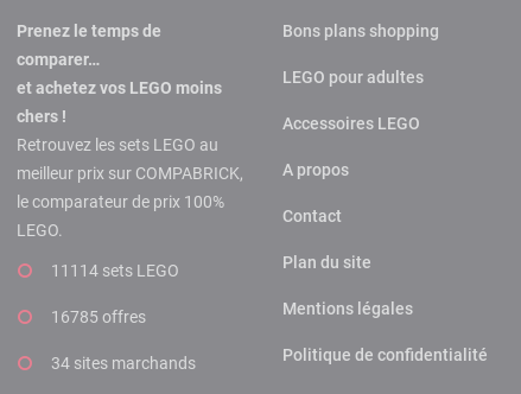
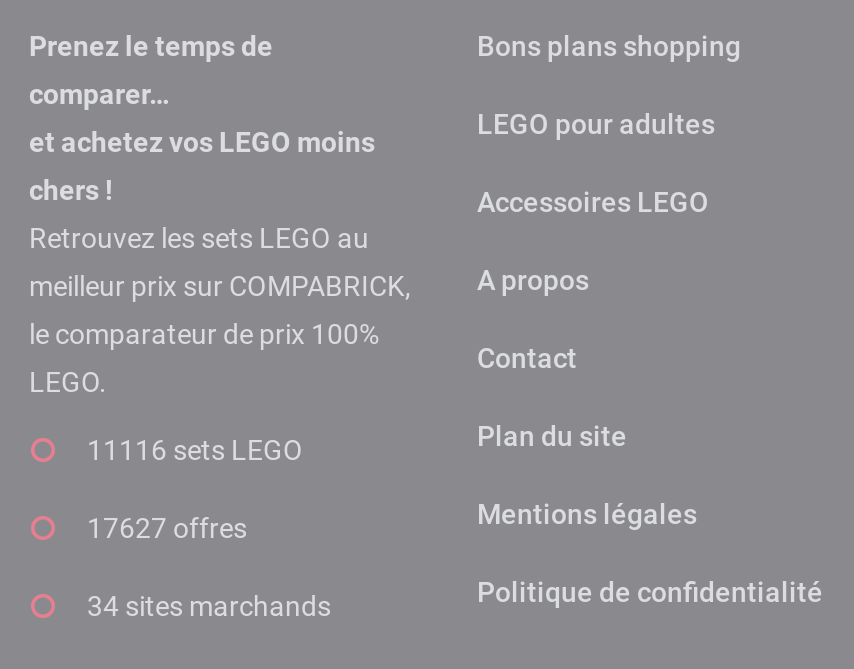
[51,261,179,280] 11114 sets LEGO -> [87,433,303,465] 11116 sets LEGO
[51,307,146,326] 16785 offres -> [87,511,247,543] 17627 offres

